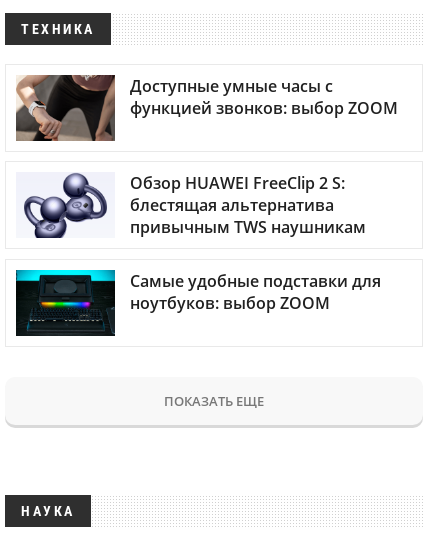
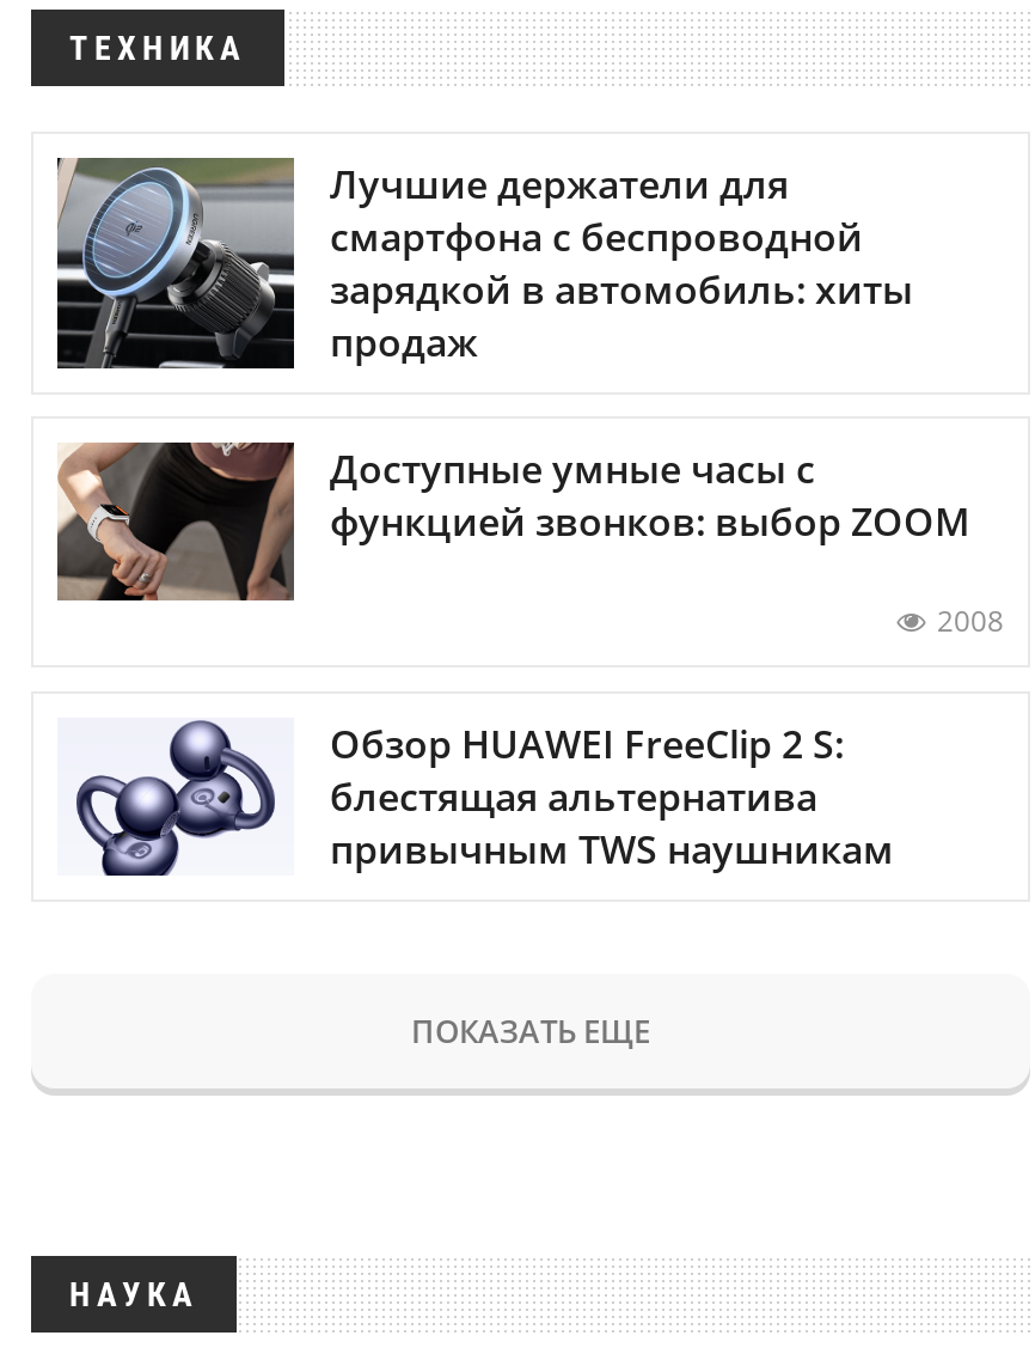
none -> [55,155,913,371] [image] | Лучшие держатели для | смартфона с беспроводной | зарядкой в автомобиль: хиты | продаж
moved [15,73,398,142] -> [55,438,970,603]: [image] | Доступные умные часы с | функцией звонков: выбор ZOOM
none -> [937,601,1004,642] 2008
moved [22,172,366,240] -> [72,716,894,878]: [image] | Обзор HUAWEI FreeClip 2 S: | блестящая альтернатива | привычным TWS наушникам
[15,269,381,337] [image] | Самые удобные подставки для | ноутбуков: выбор ZOOM -> none

